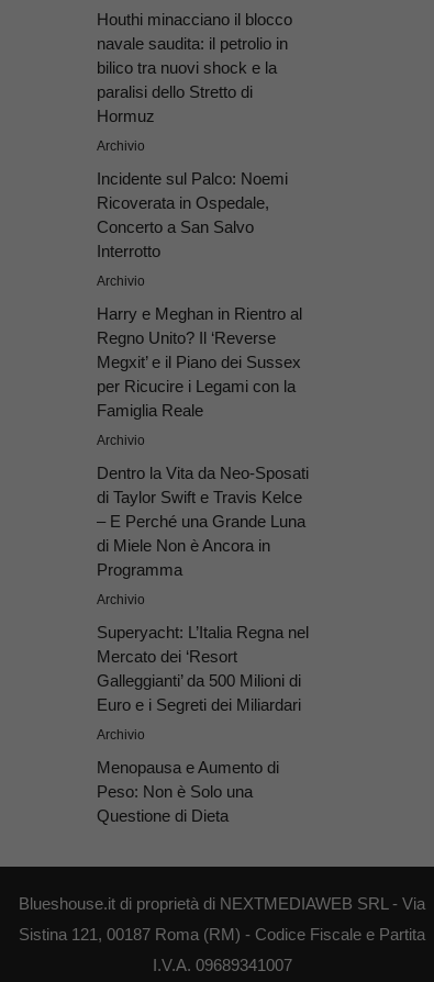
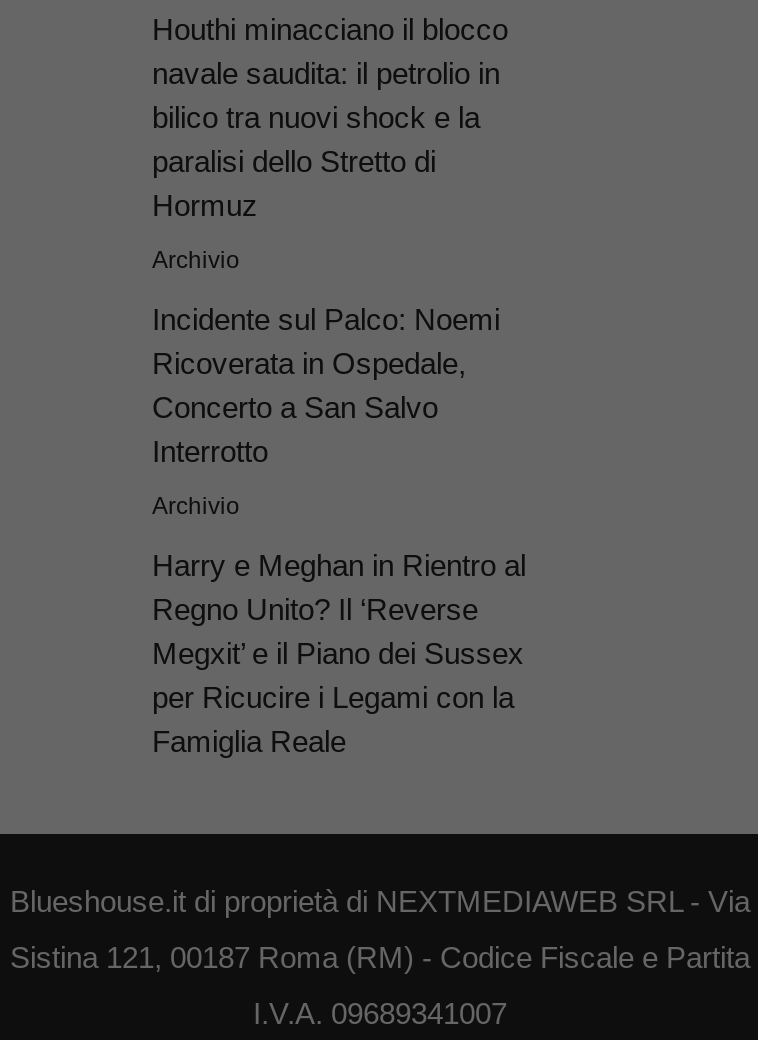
[97,433,309,825] Archivio | Dentro la Vita da Neo-Sposati | di Taylor Swift e Travis Kelce | – E Perché una Grande Luna | di Miele Non è Ancora in | Programma | Archivio | Superyacht: L’Italia Regna nel | Mercato dei ‘Resort | Galleggianti’ da 500 Milioni di | Euro e i Segreti dei Miliardari | Archivio | Menopausa e Aumento di | Peso: Non è Solo una | Questione di Dieta -> none

